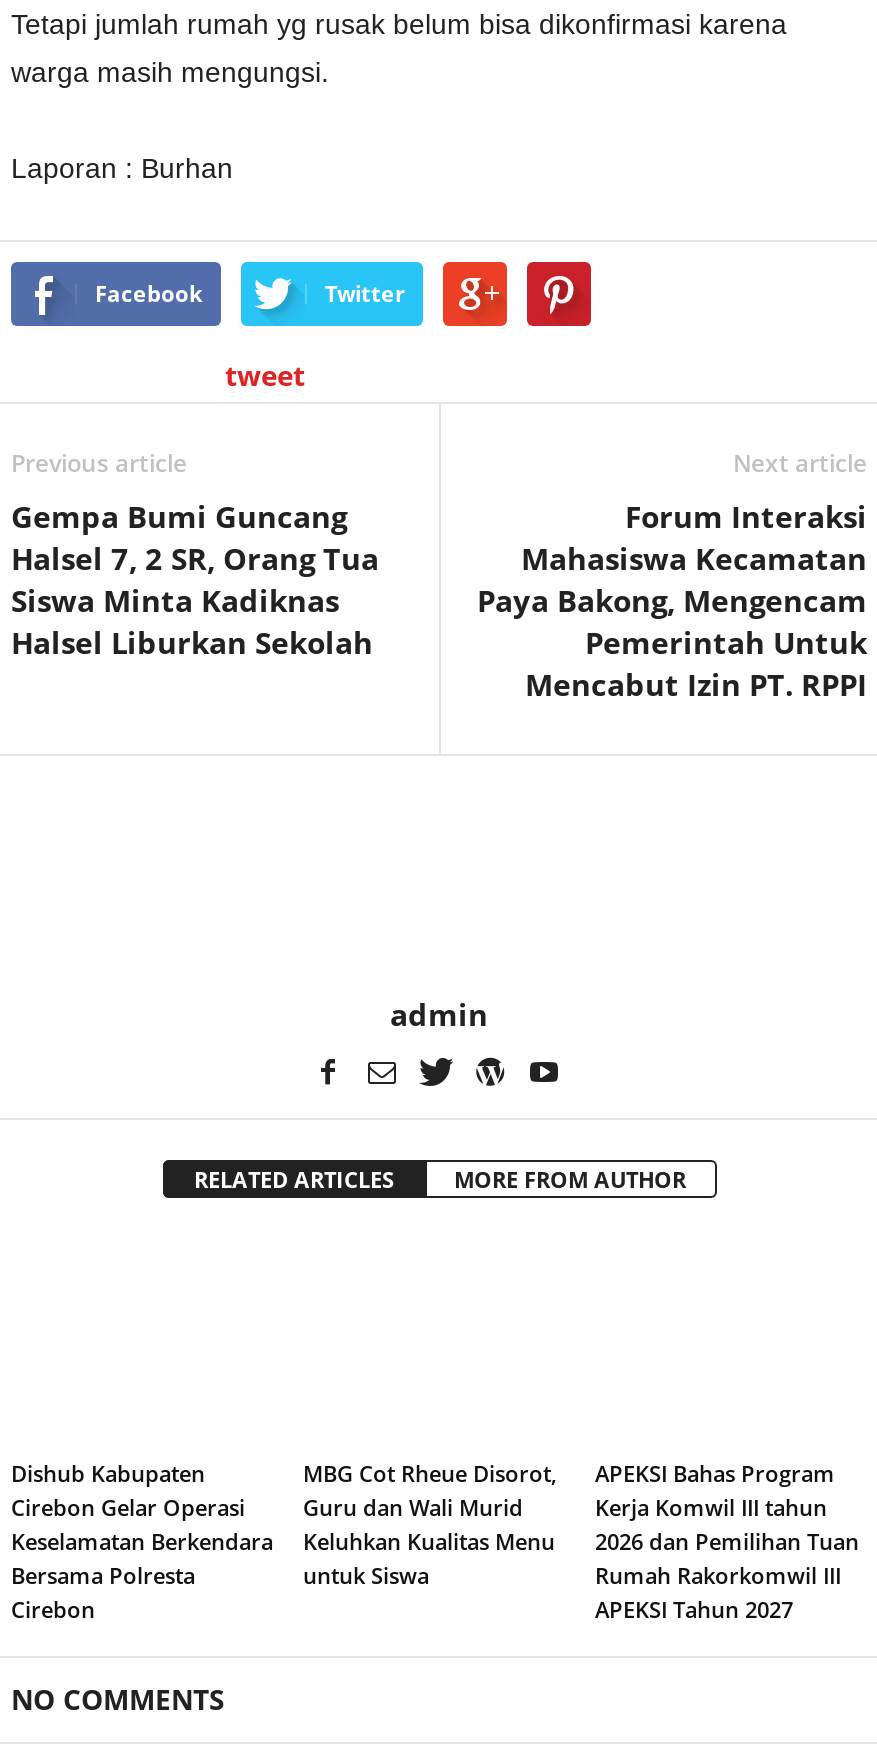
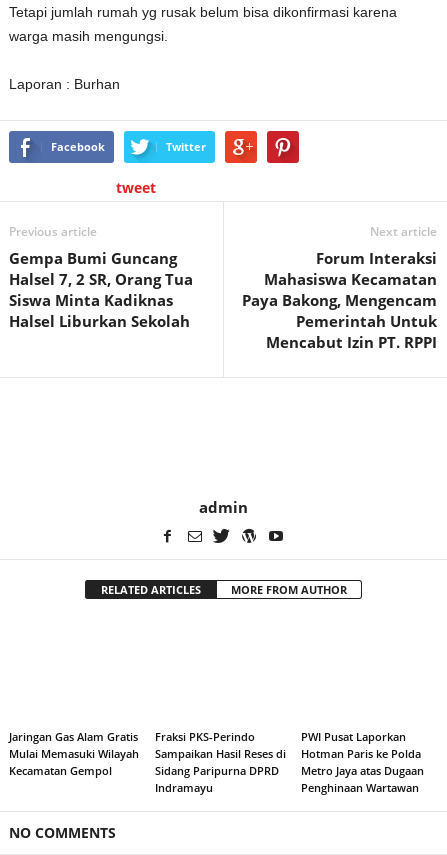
[11,1457,273,1623] Dishub Kabupaten | Cirebon Gelar Operasi | Keselamatan Berkendara | Bersama Polresta | Cirebon -> [9,729,139,778] Jaringan Gas Alam Gratis | Mulai Memasuki Wilayah | Kecamatan Gempol
[303,1457,557,1589] MBG Cot Rheue Disorot, | Guru dan Wali Murid | Keluhkan Kualitas Menu | untuk Siswa -> [155,729,286,795] Fraksi PKS-Perindo | Sampaikan Hasil Reses di | Sidang Paripurna DPRD | Indramayu
[595,1457,859,1623] APEKSI Bahas Program | Kerja Komwil III tahun | 2026 dan Pemilihan Tuan | Rumah Rakorkomwil III | APEKSI Tahun 2027 -> [301,729,424,795] PWI Pusat Laporkan | Hotman Paris ke Polda | Metro Jaya atas Dugaan | Penghinaan Wartawan

